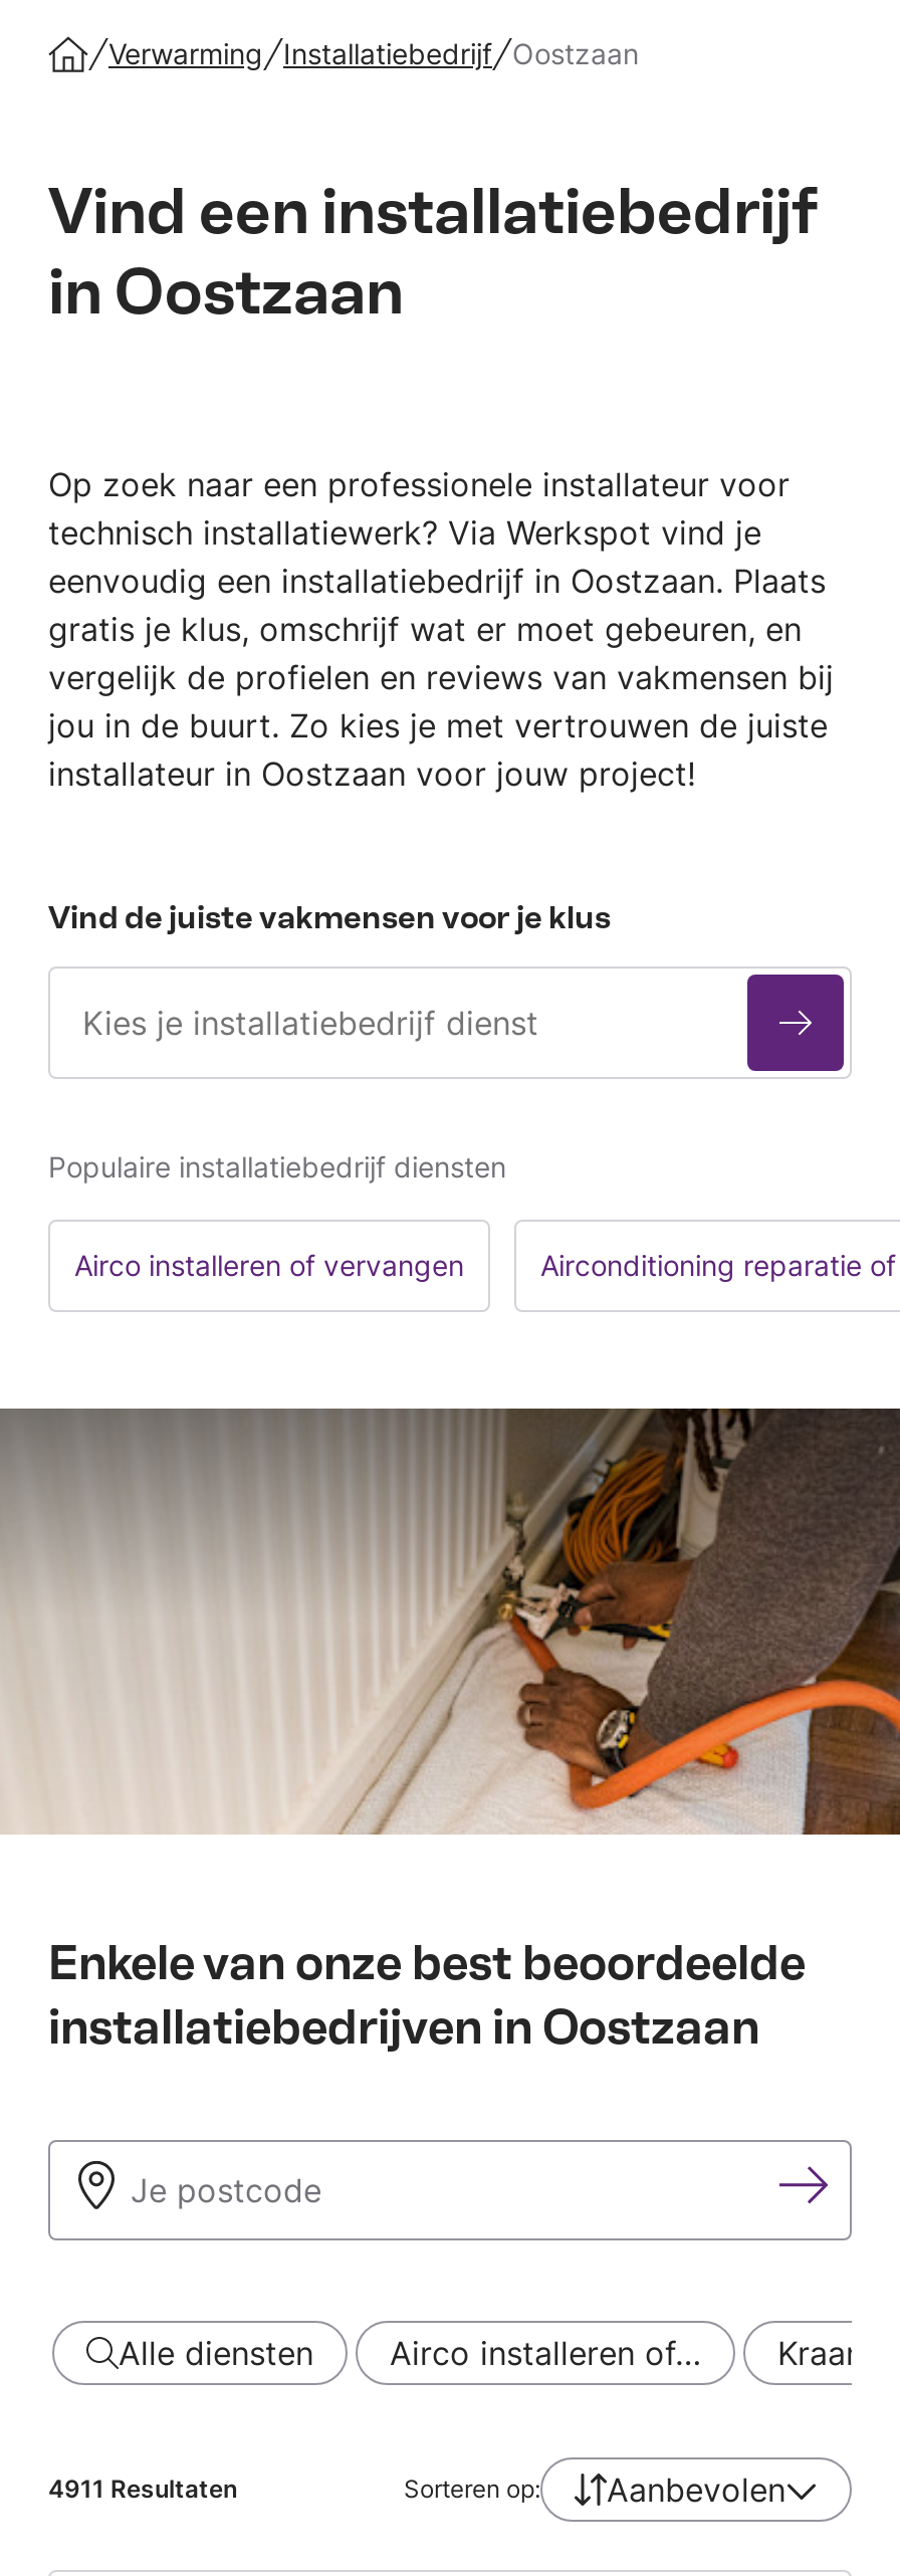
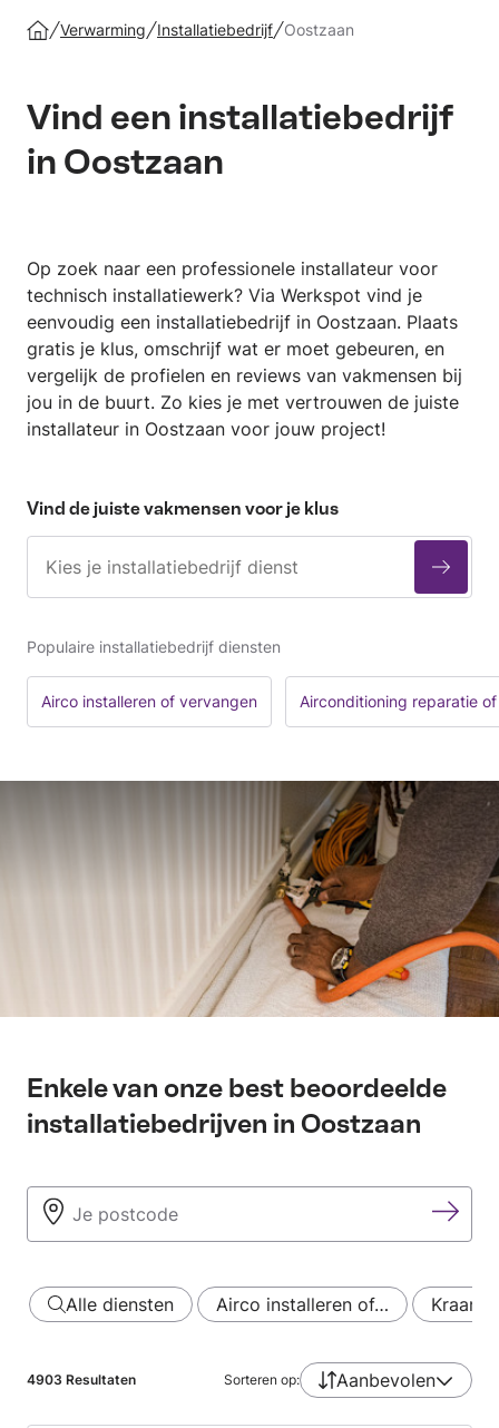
[48,2474,237,2504] 4911 Resultaten -> [27,1371,136,1388] 4903 Resultaten

